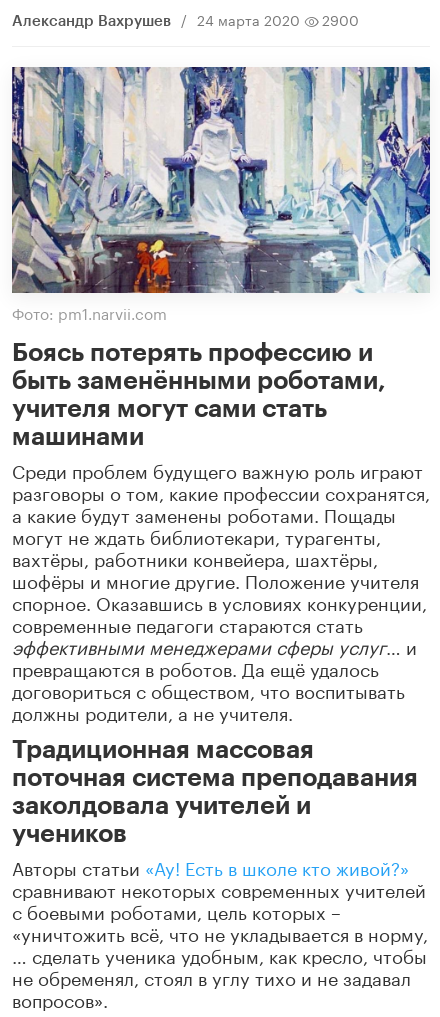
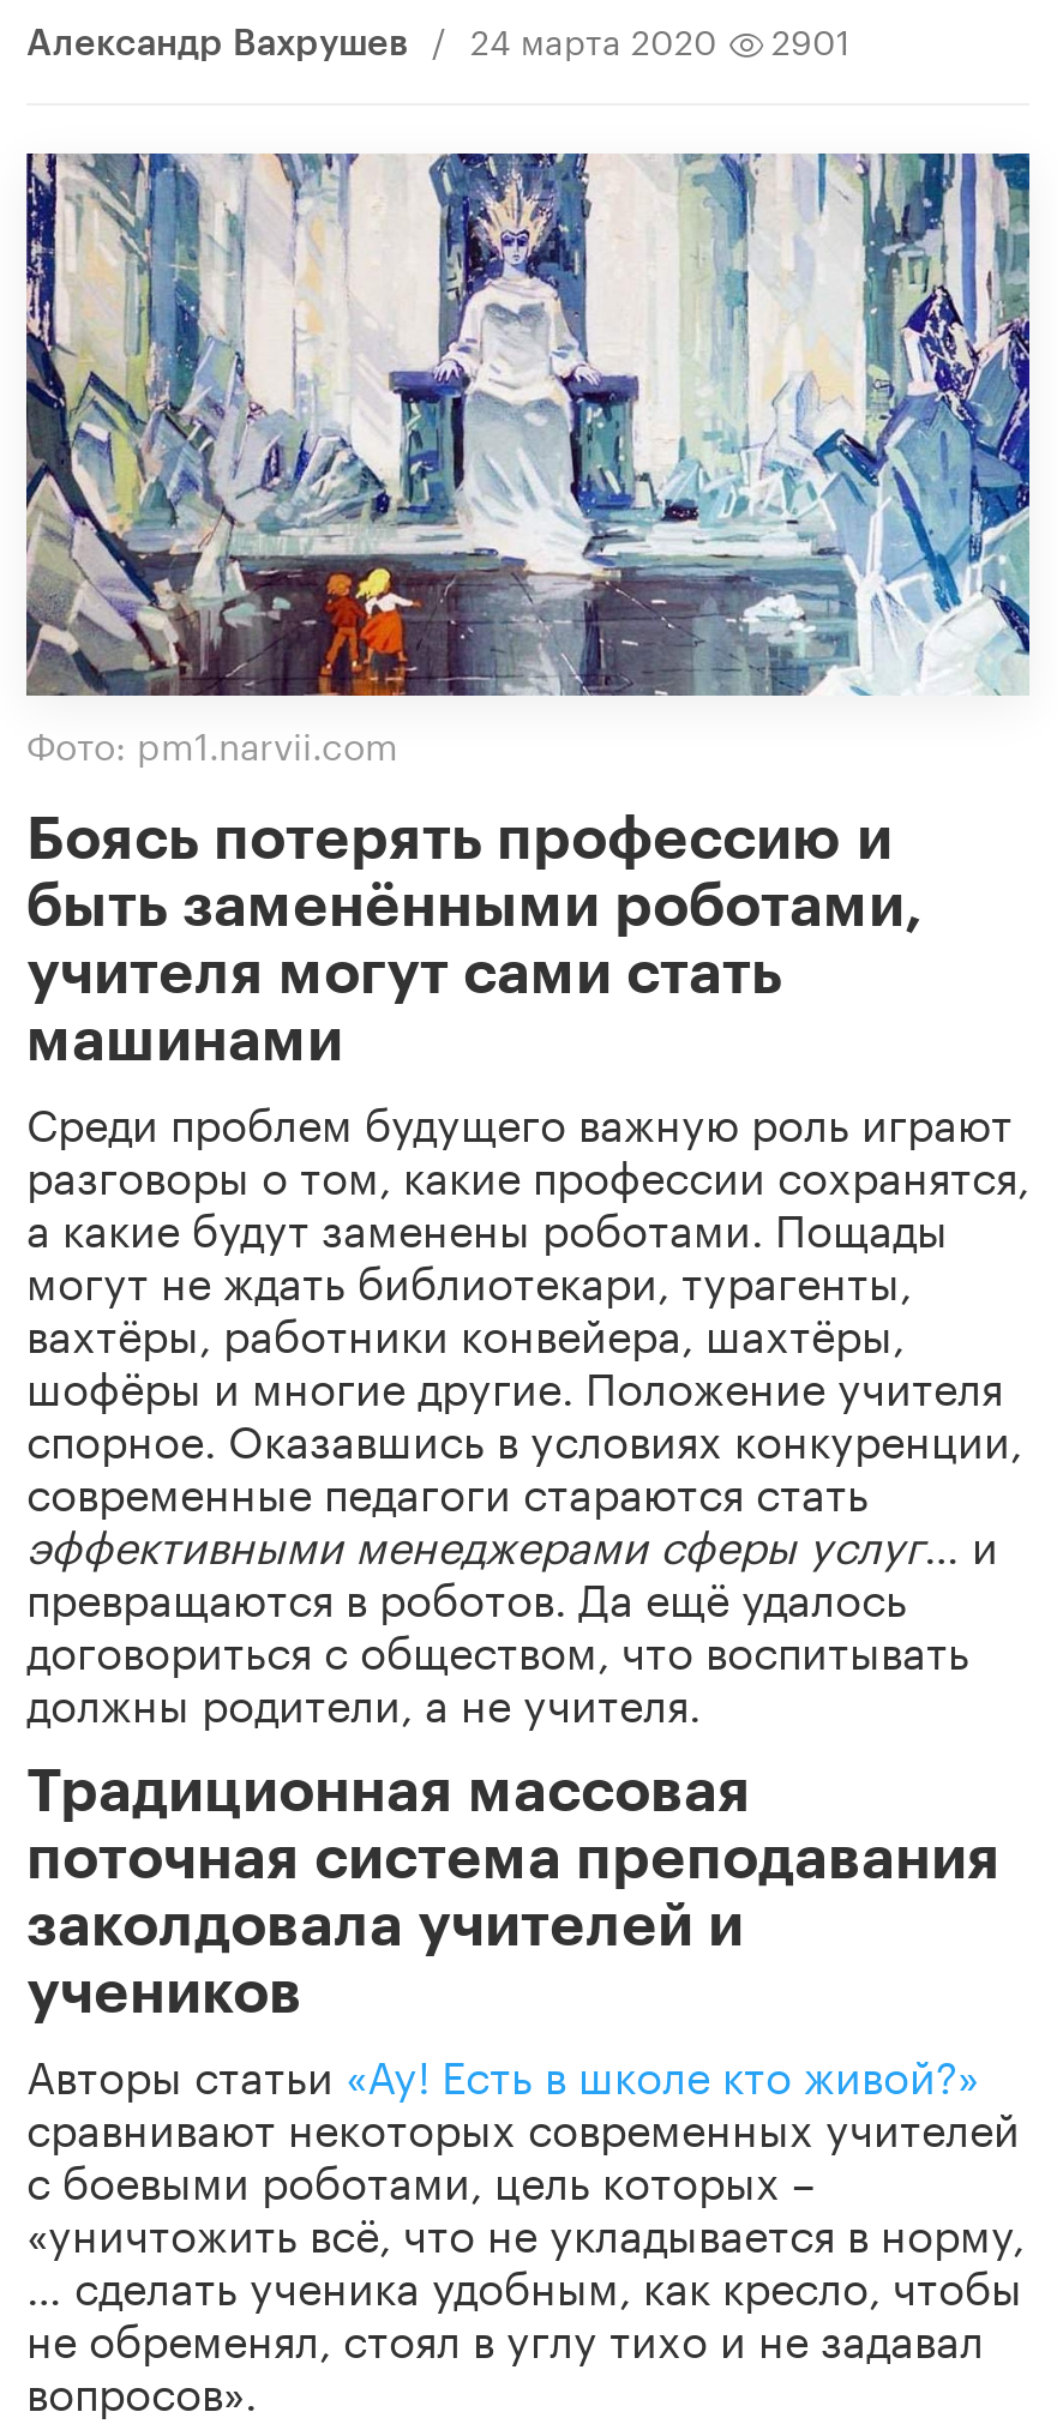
[12,8,359,30] Александр Вахрушев / 24 марта 2020 2900 -> [26,12,851,65] Александр Вахрушев / 24 марта 2020 2901

